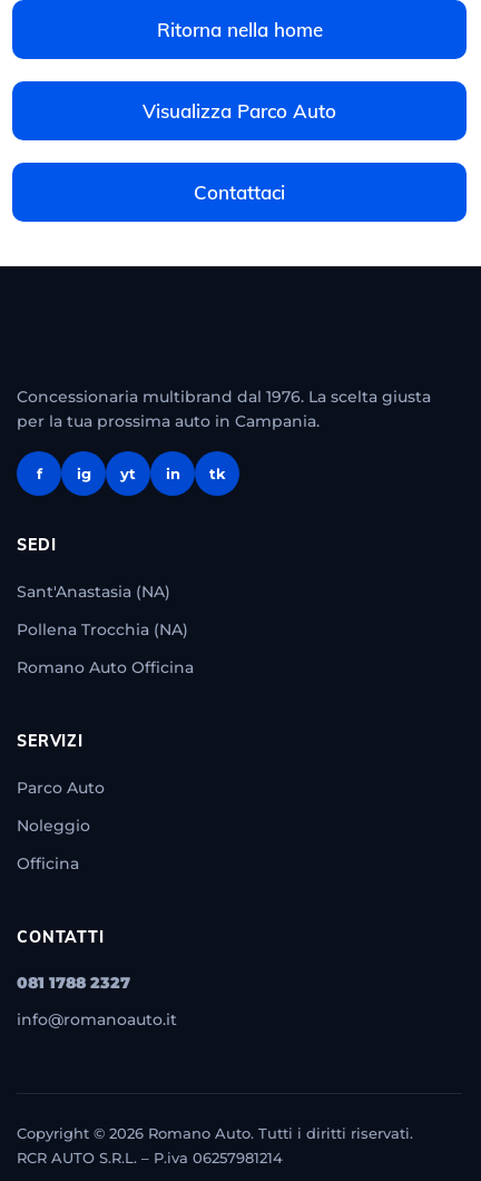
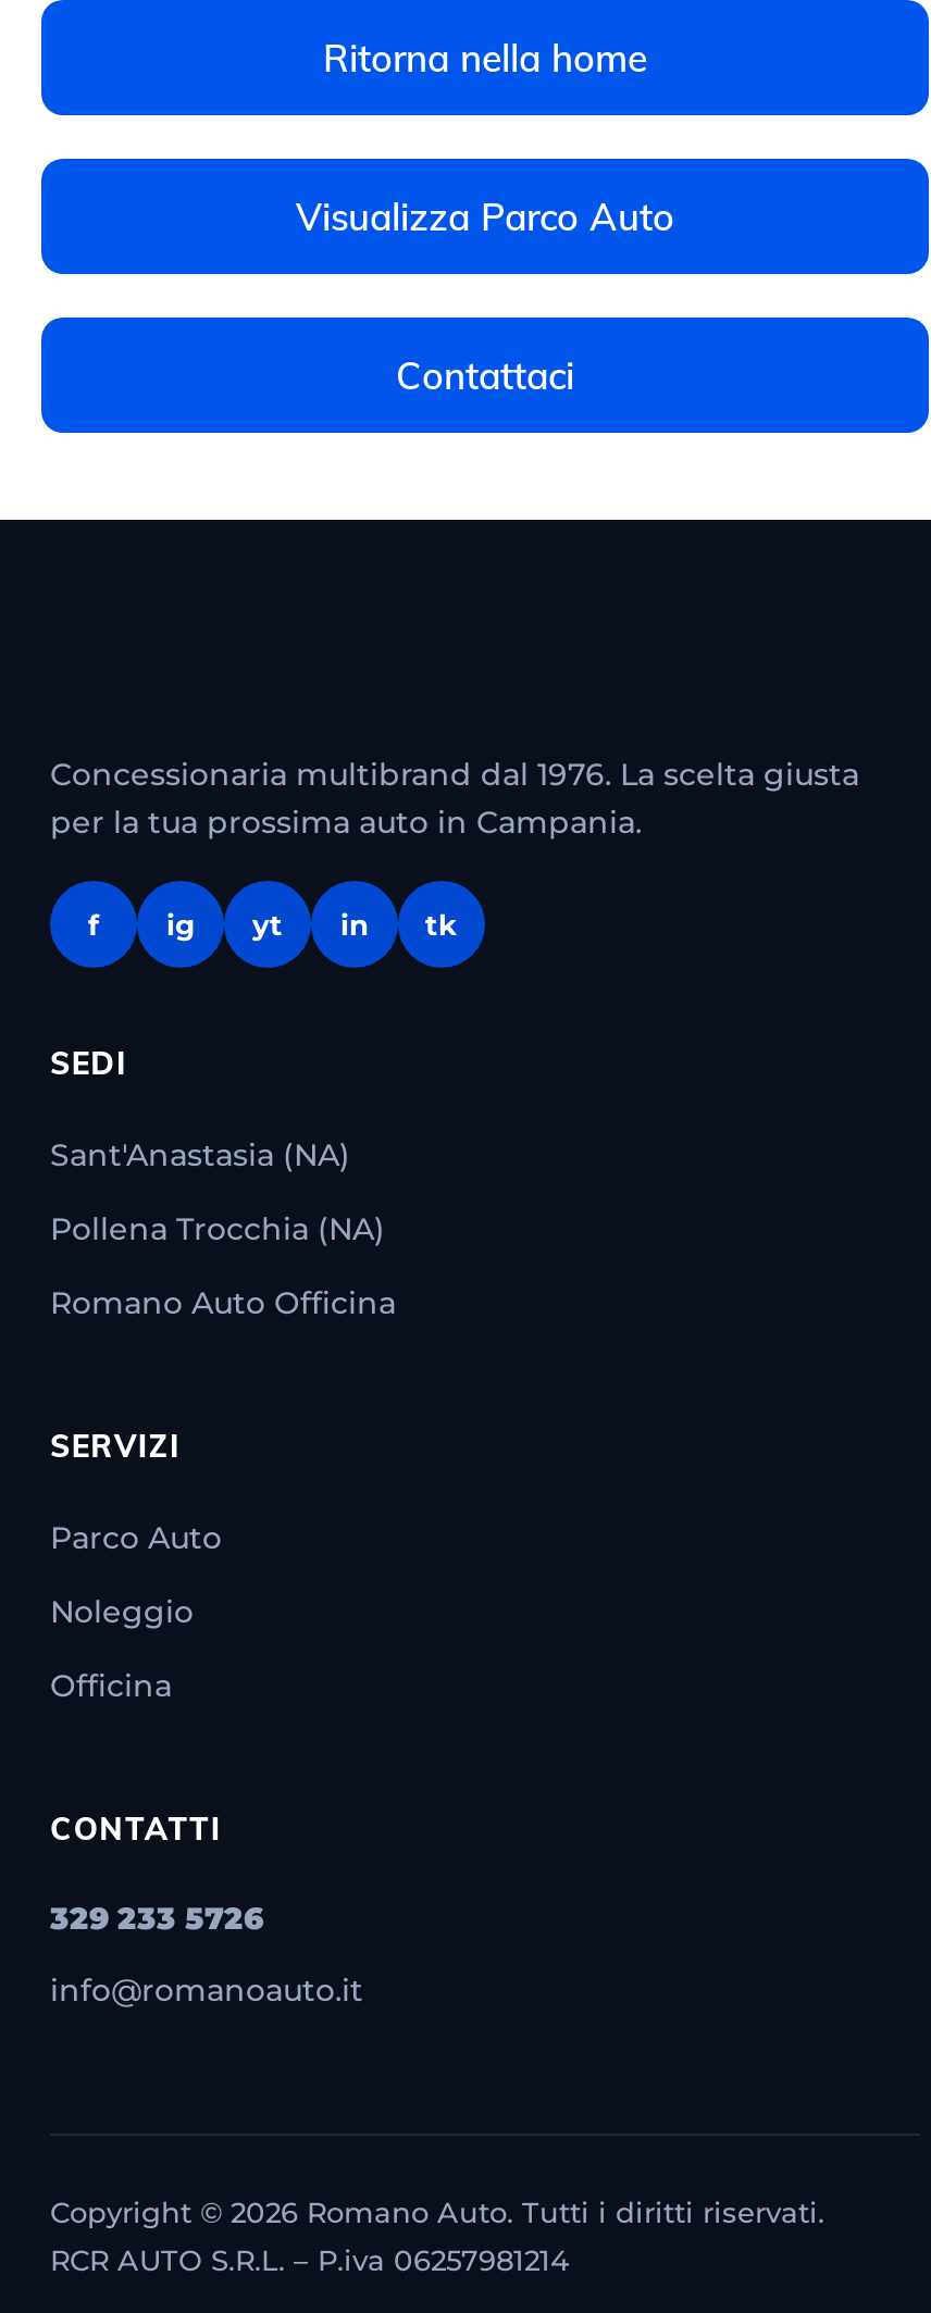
[17,973,130,993] 081 1788 2327 -> [50,1899,263,1938] 329 233 5726

